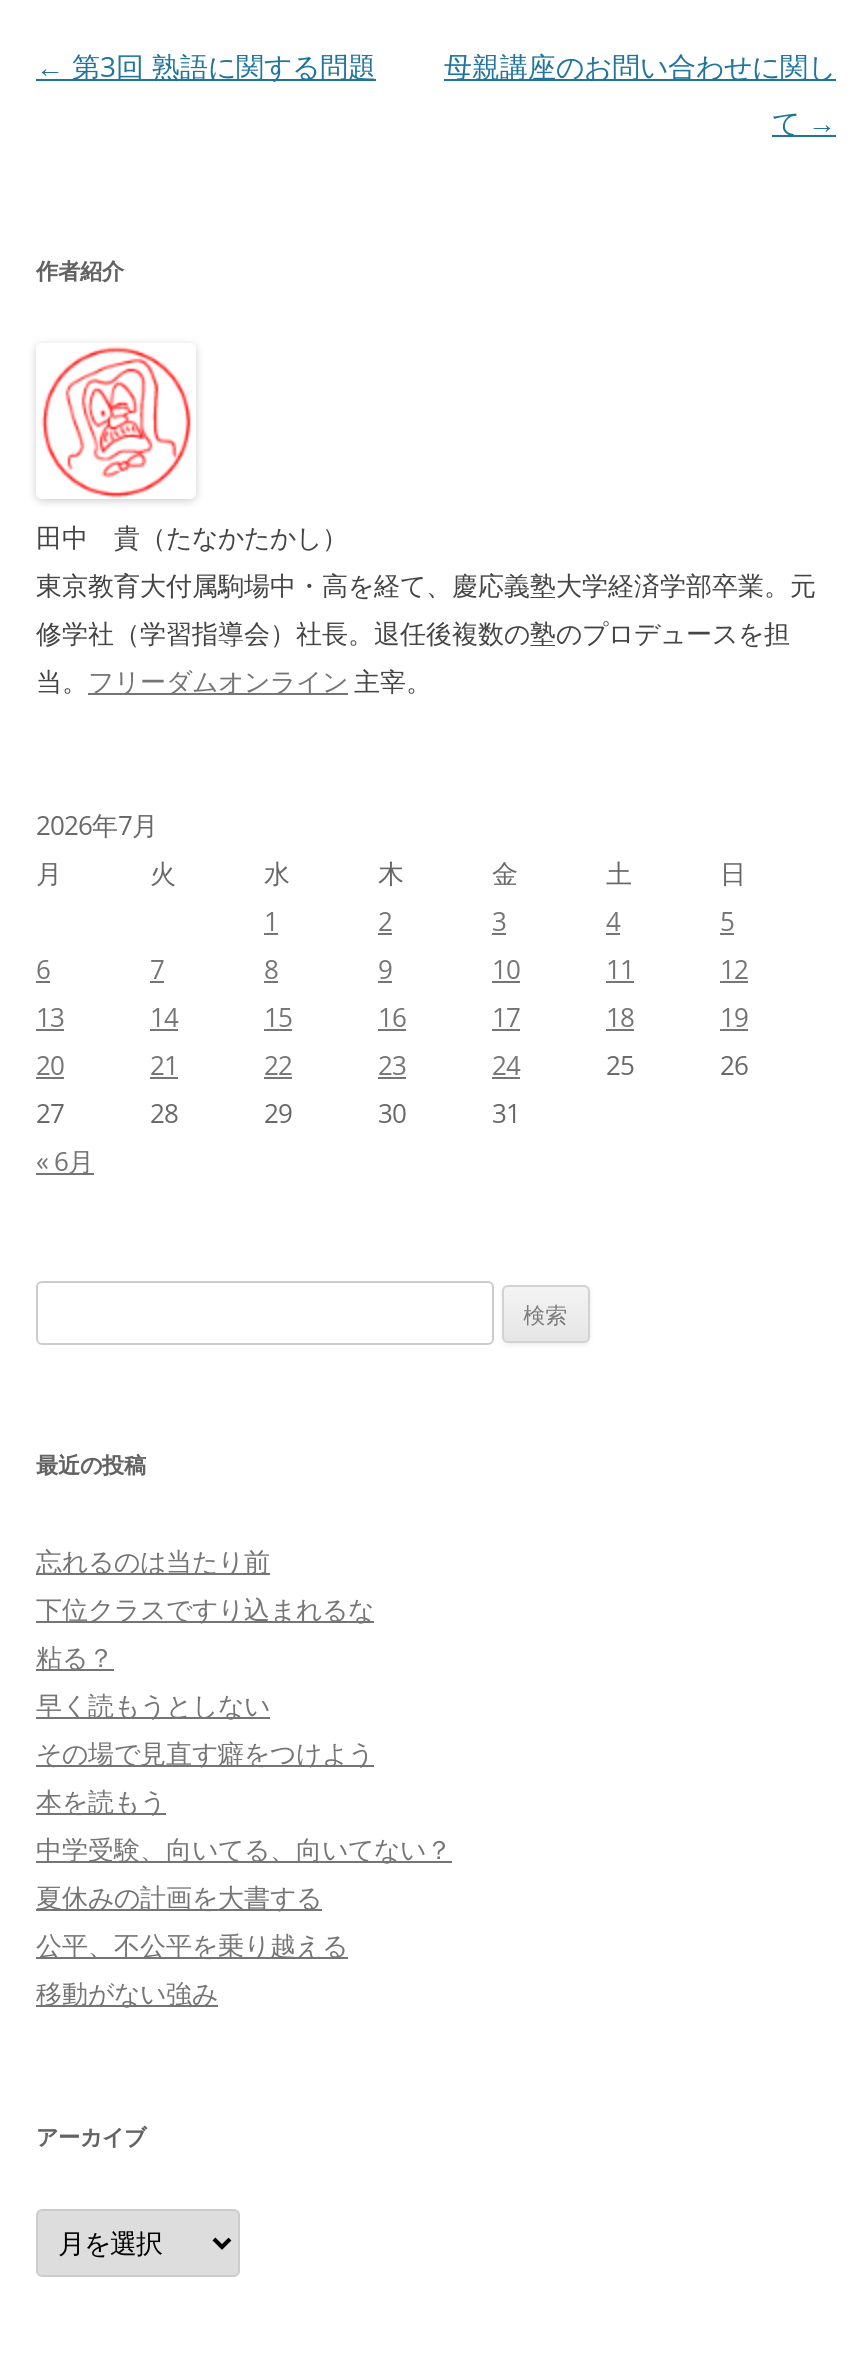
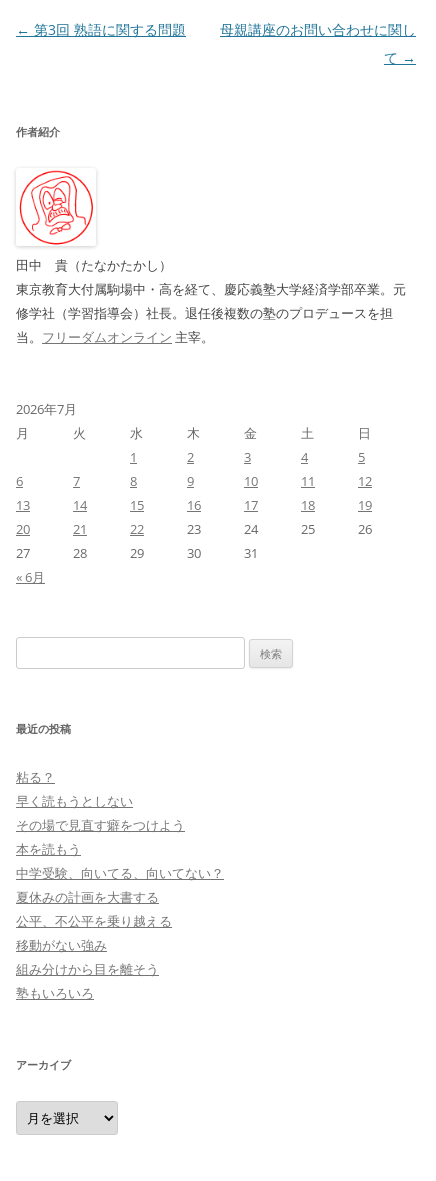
[36,1543,374,1627] 忘れるのは当たり前 | 下位クラスですり込まれるな -> none
moved [36,1639,452,2011] -> [16,768,224,954]: 粘る？ | 早く読もうとしない | 本を読もう | 中学受験、向いてる、向いてない？ | 夏休みの計画を大書する | 公平、不公平を乗り越える | 移動がない強み
none -> [16,960,159,1002] 組み分けから目を離そう | 塾もいろいろ

